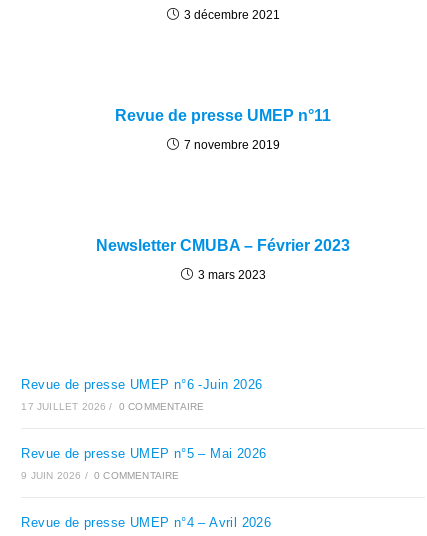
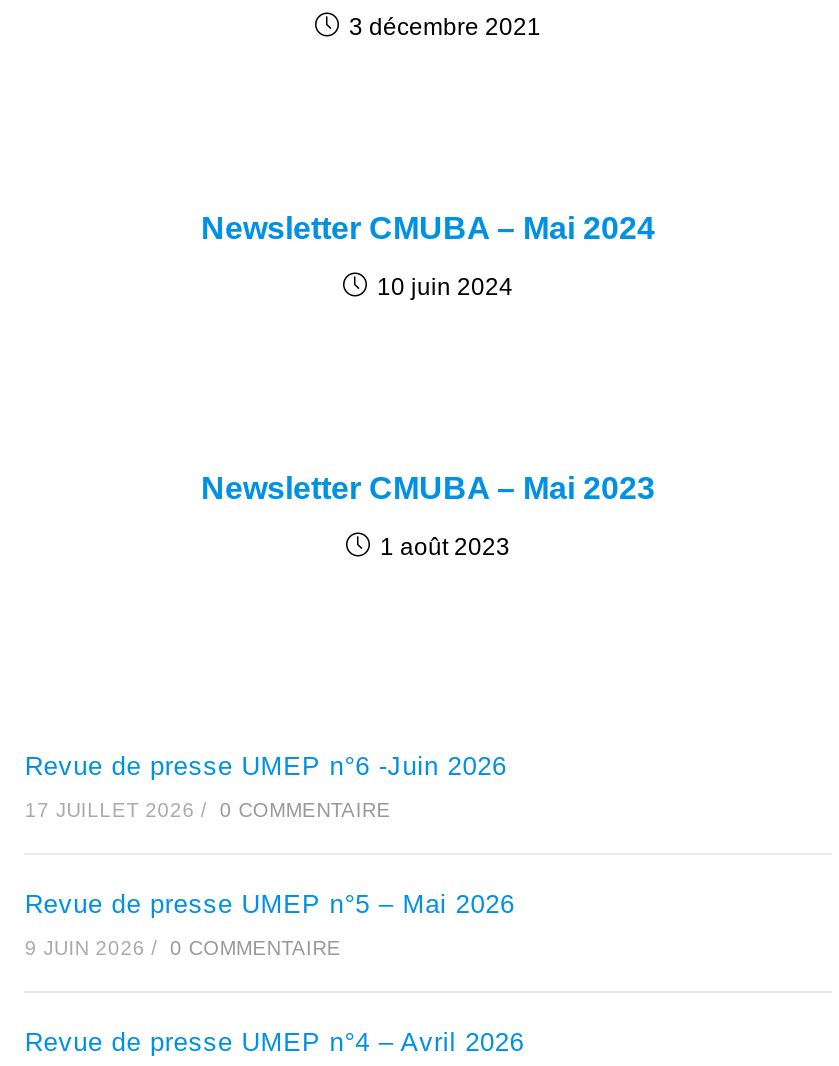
[115,107,331,124] Revue de presse UMEP n°11 -> [201,211,655,245] Newsletter CMUBA – Mai 2024
[183,138,279,152] 7 novembre 2019 -> [377,273,513,301] 10 juin 2024
[96,237,350,254] Newsletter CMUBA – Février 2023 -> [201,471,655,505] Newsletter CMUBA – Mai 2023
[197,268,265,282] 3 mars 2023 -> [380,533,510,561] 1 août 2023

